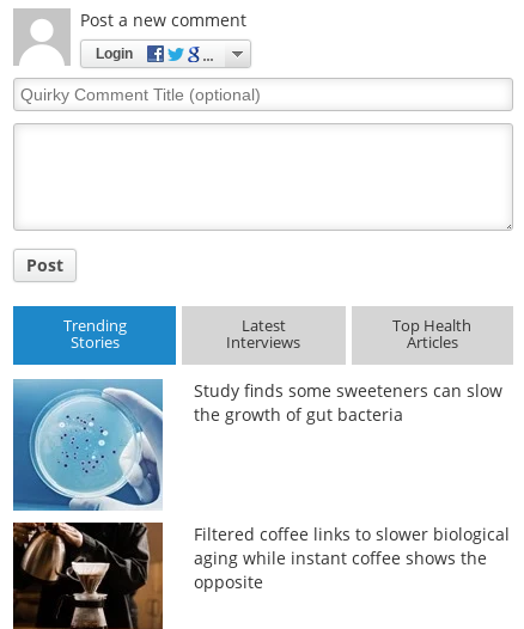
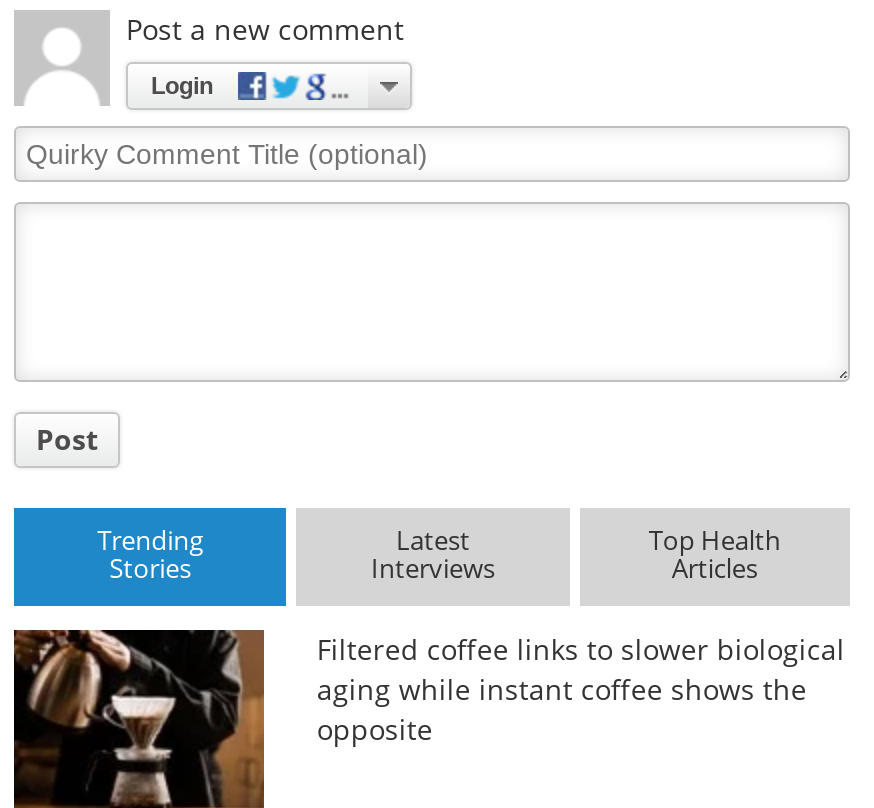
[12,378,503,512] [image] | Study finds some sweeteners can slow | the growth of gut bacteria -> none

